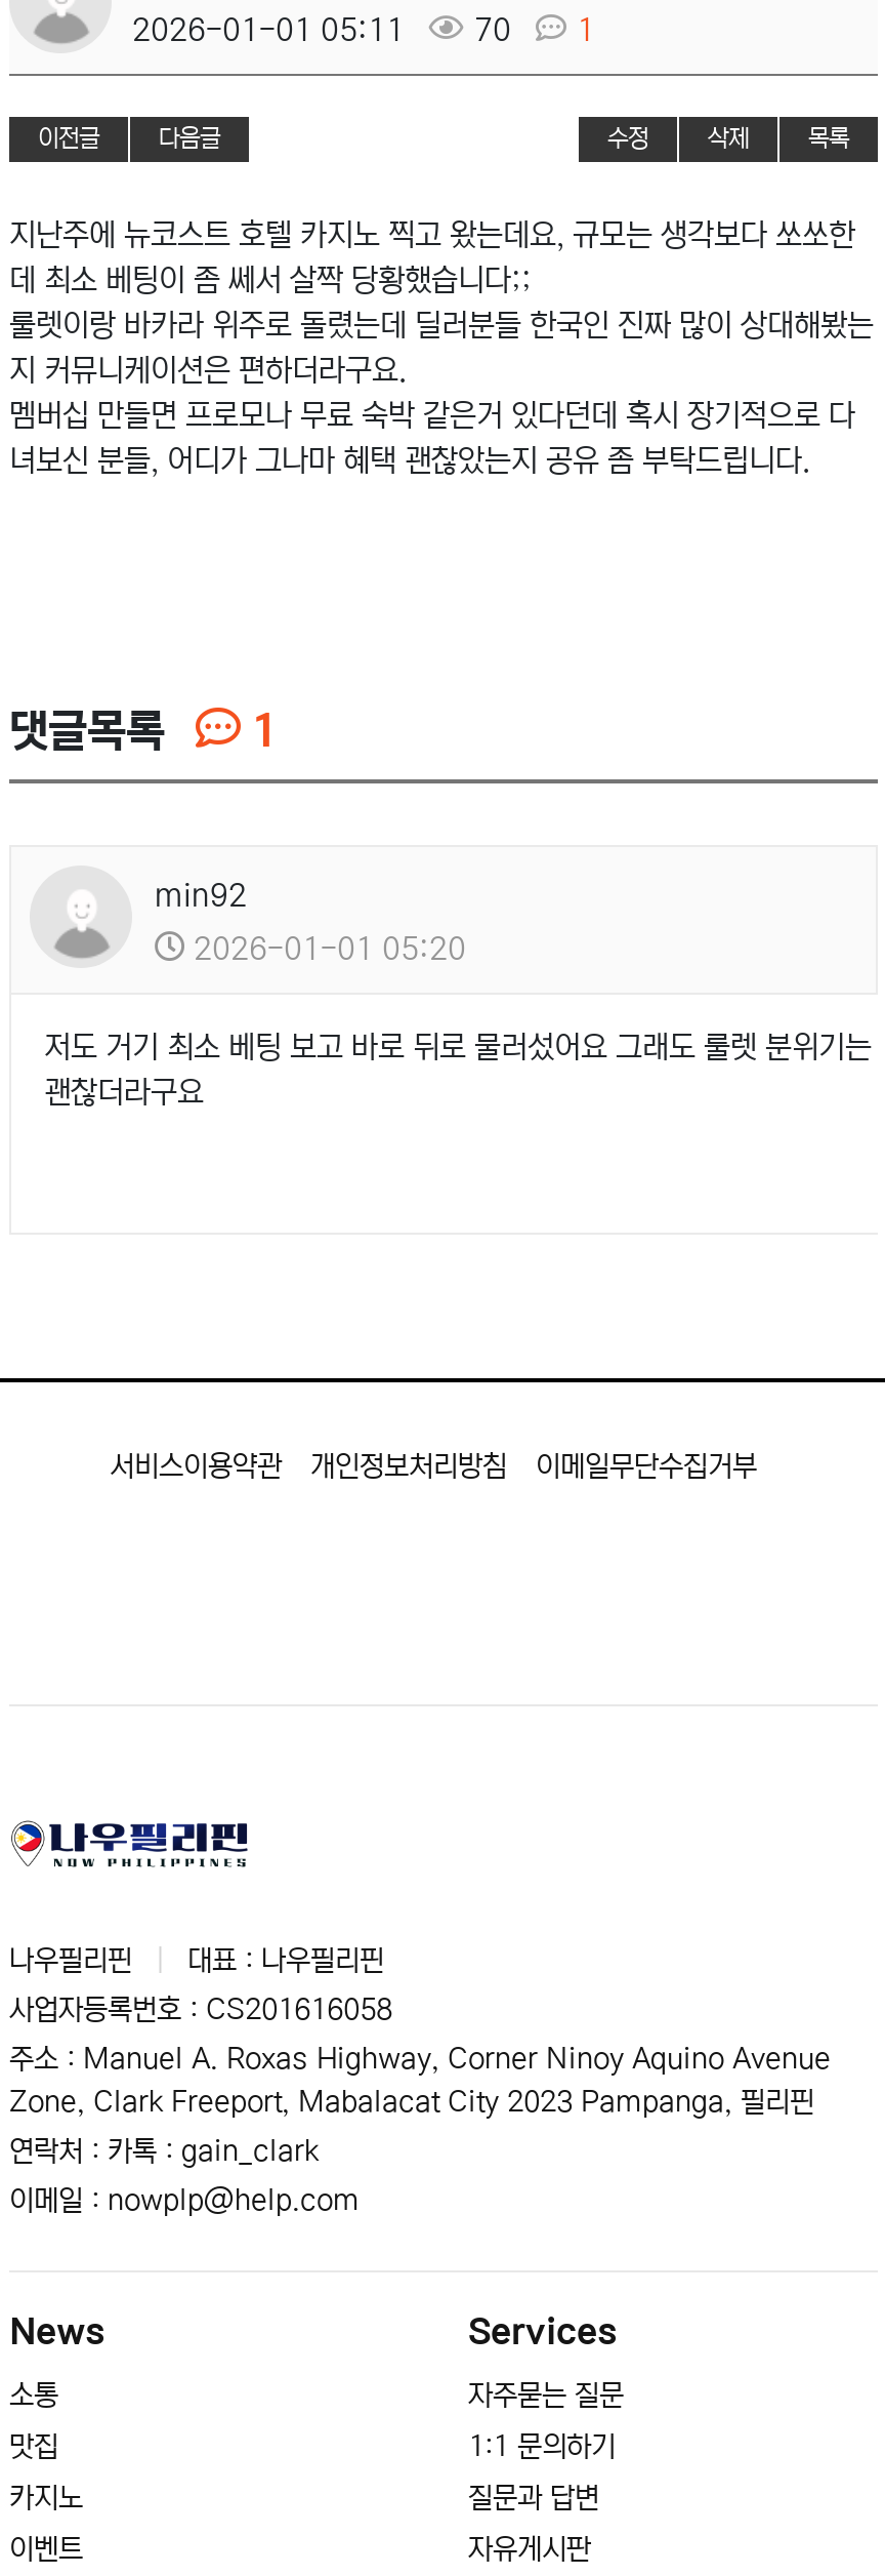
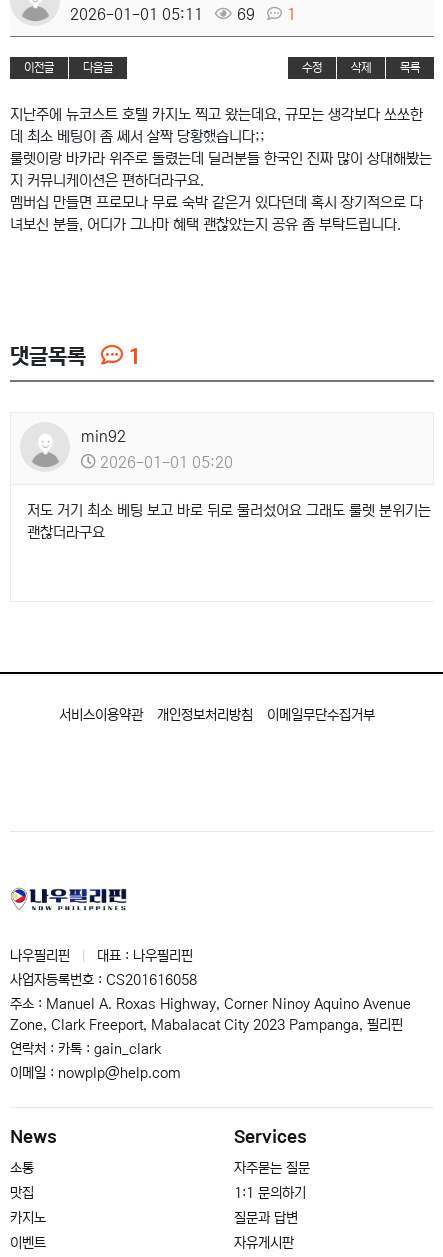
[132,12,595,47] 2026-01-01 05:11 70 1 -> [70,6,296,23] 2026-01-01 05:11 69 1

